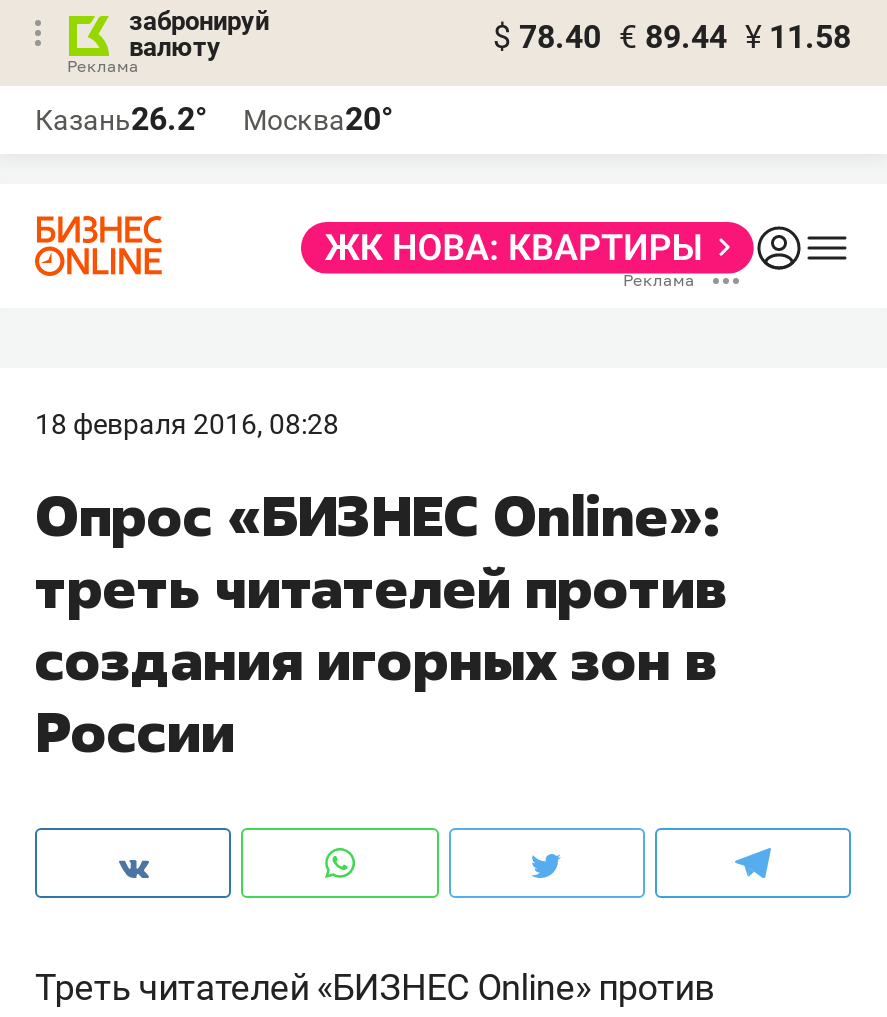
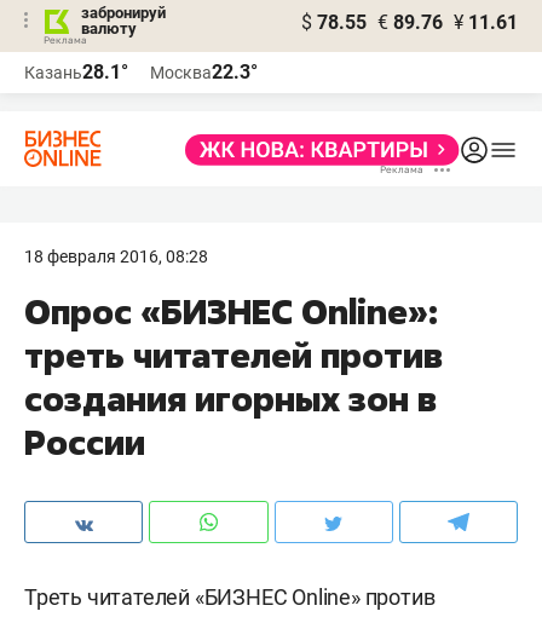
[493,18,851,56] $ 78.40 € 89.44 ¥ 11.58 -> [301,11,518,34] $ 78.55 € 89.76 ¥ 11.61
[35,100,207,138] Казань26.2° -> [24,60,128,83] Казань28.1°
[243,100,393,138] Москва20° -> [150,60,258,83] Москва22.3°

